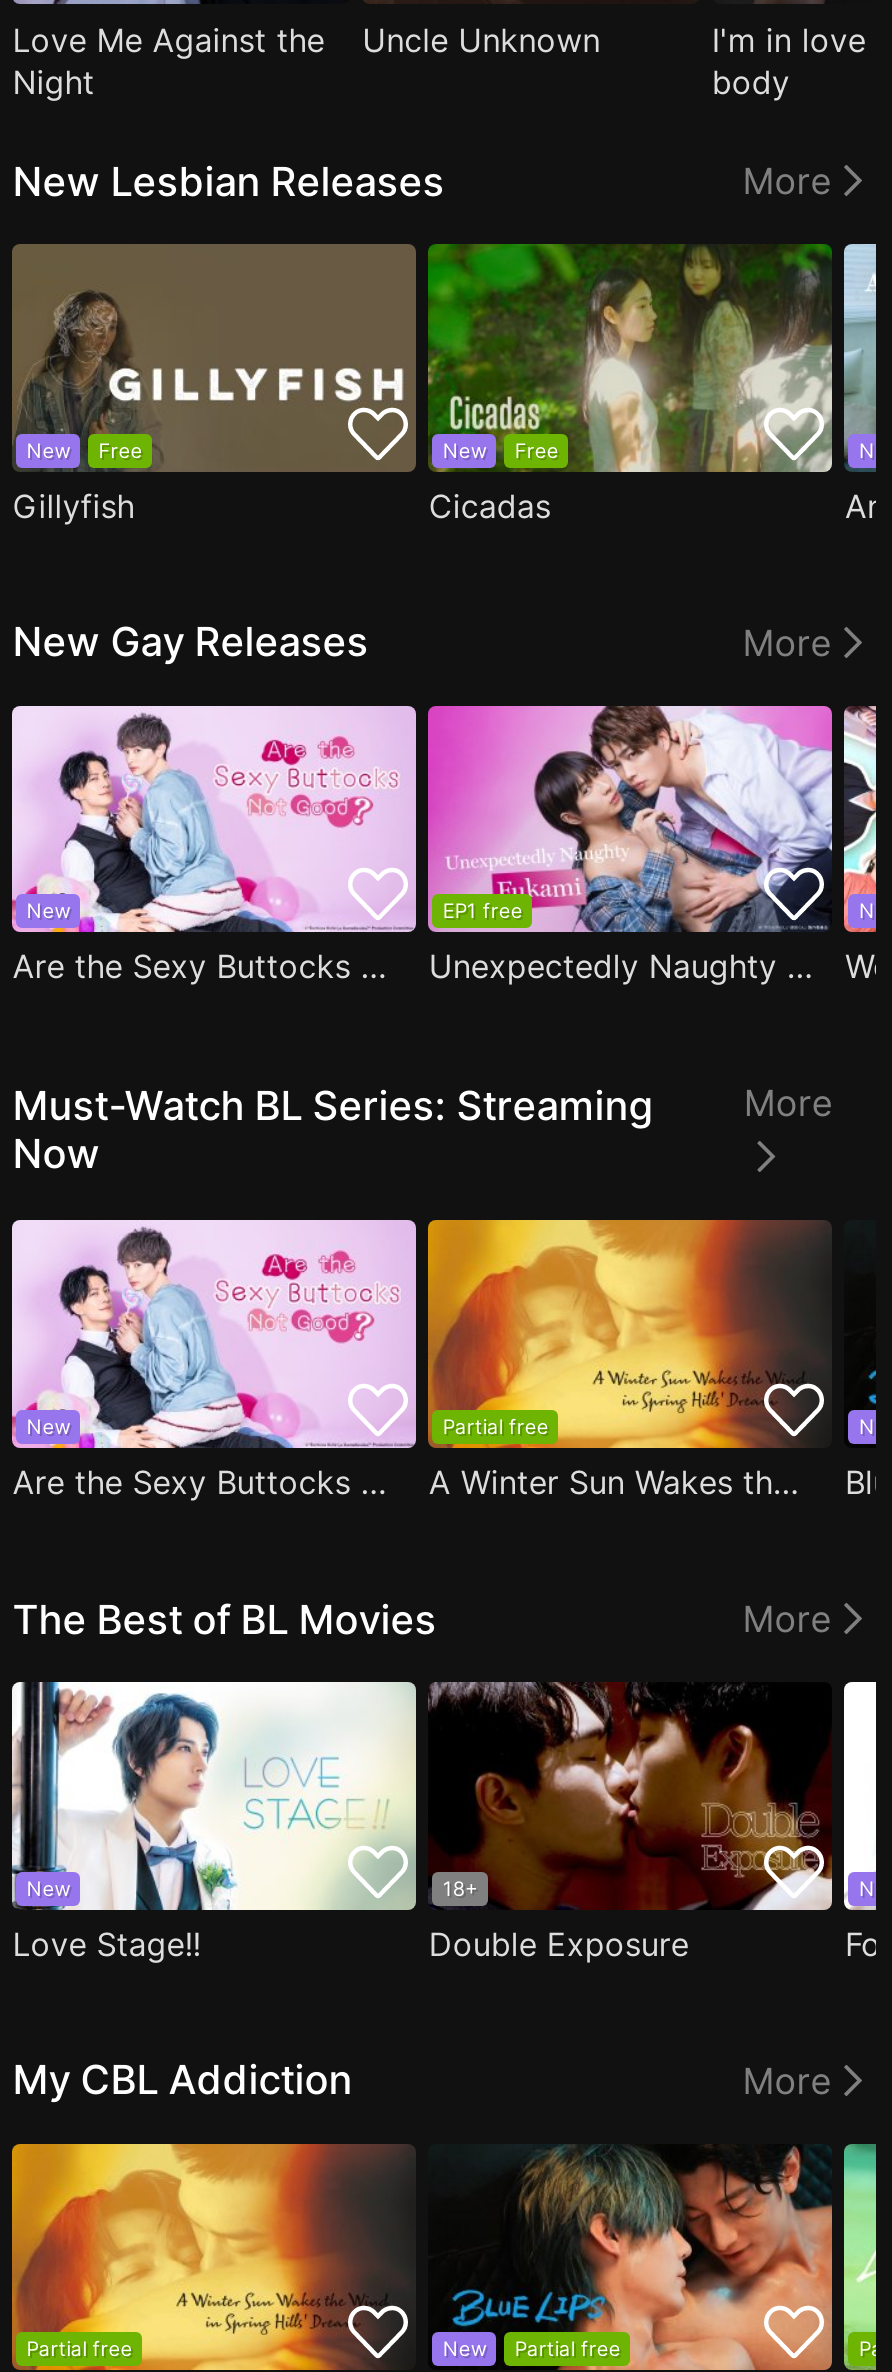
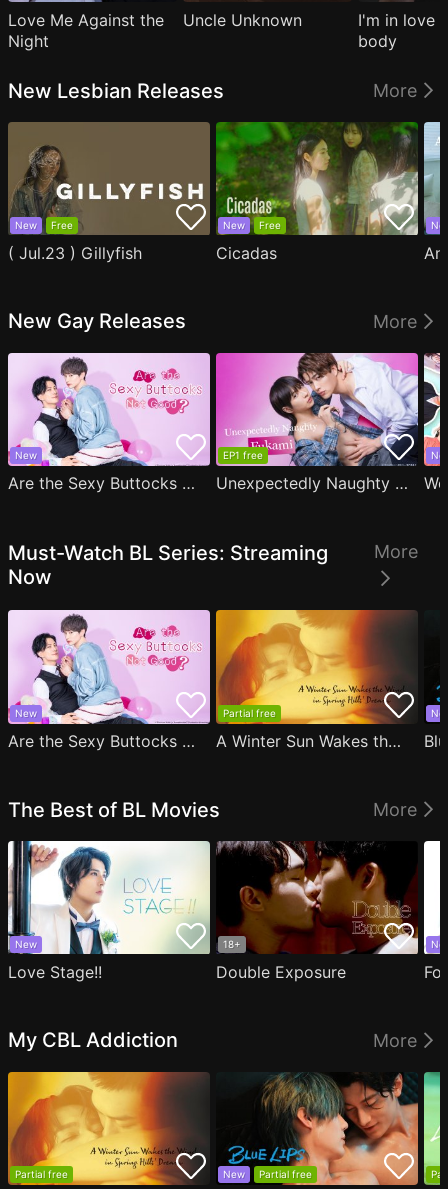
[13,485,135,525] Gillyfish -> [8,243,142,263] ( Jul.23 ) Gillyfish

